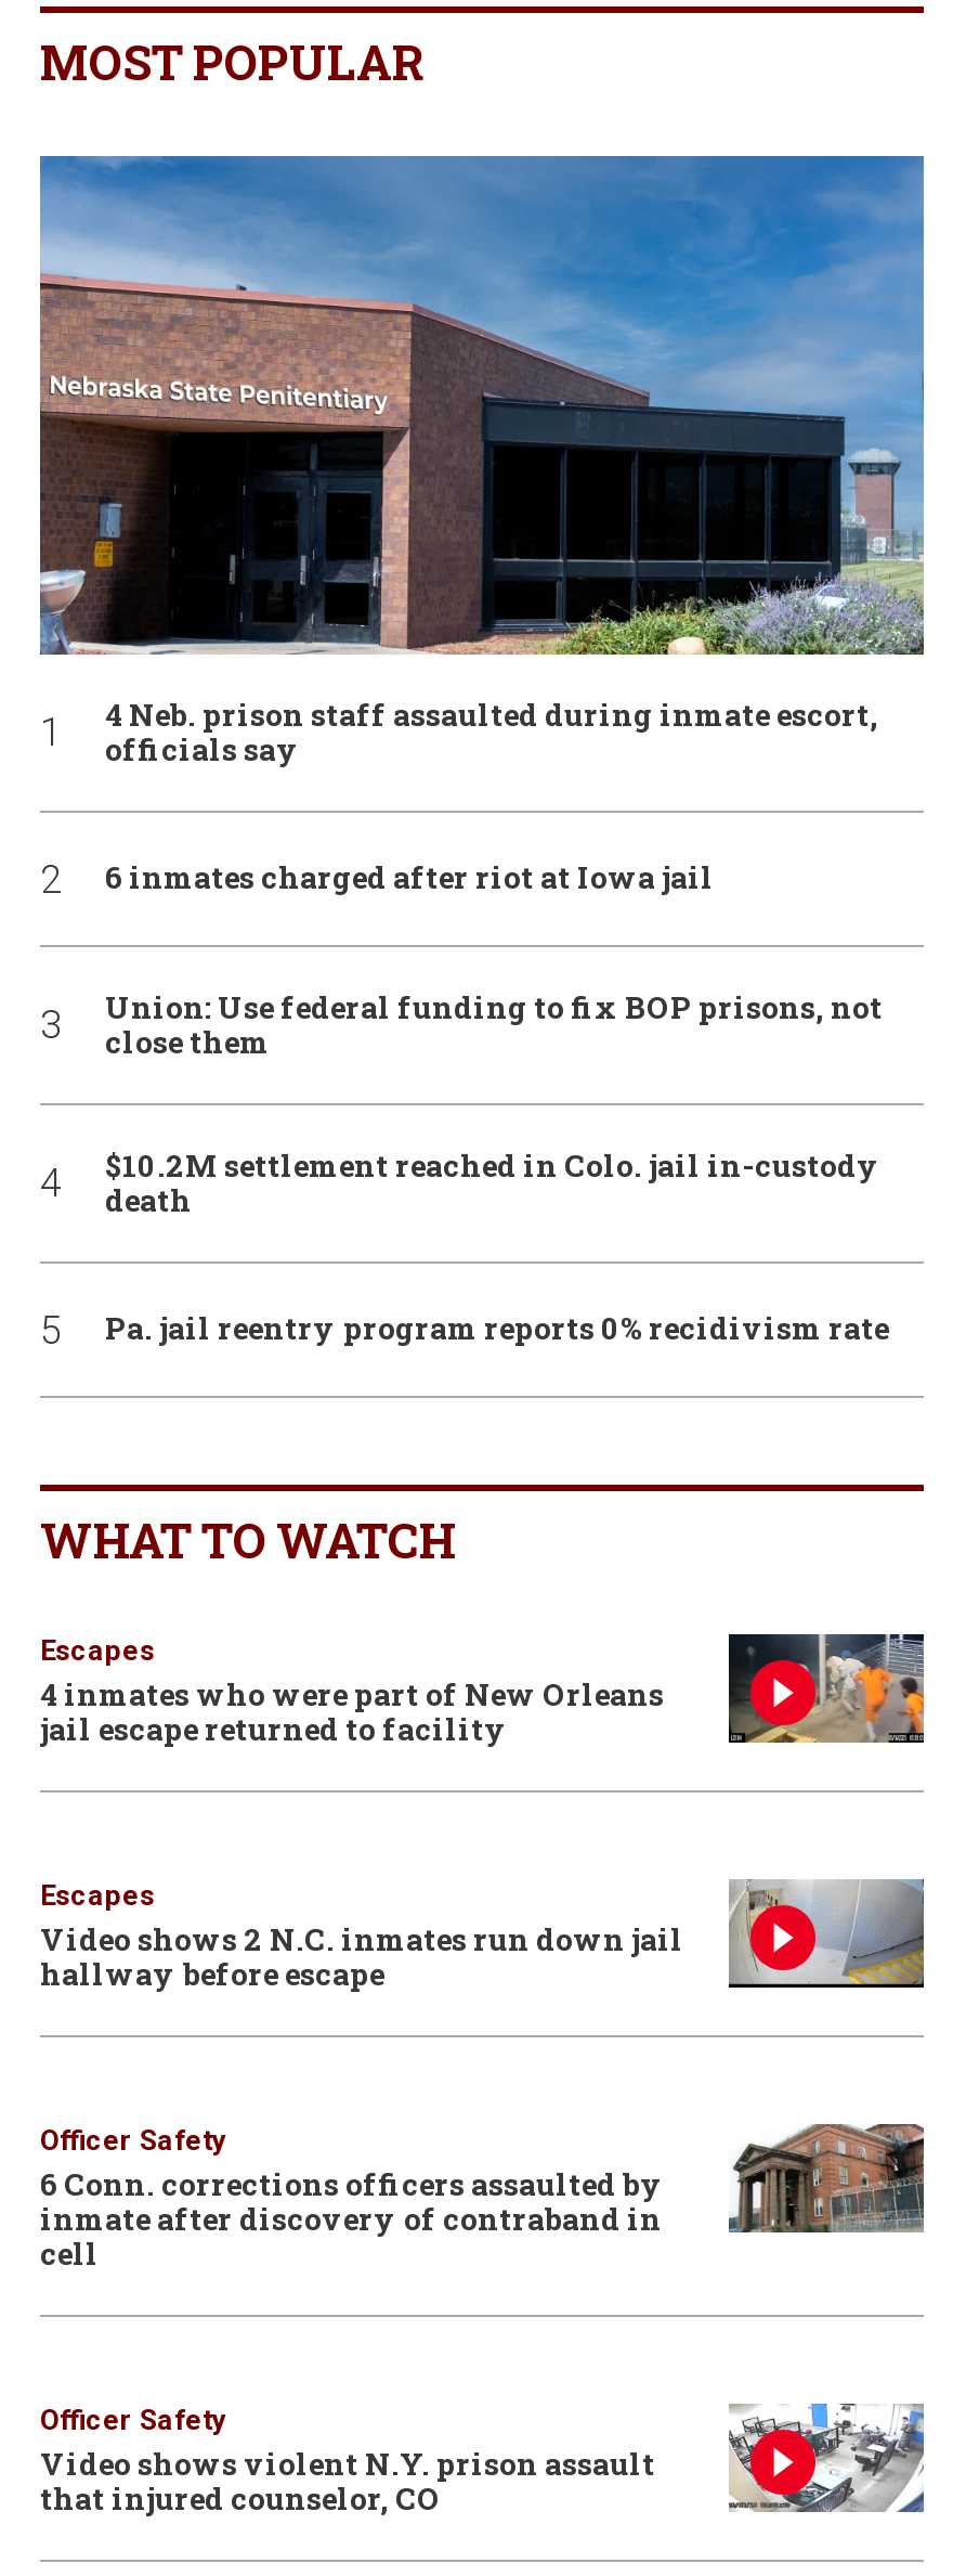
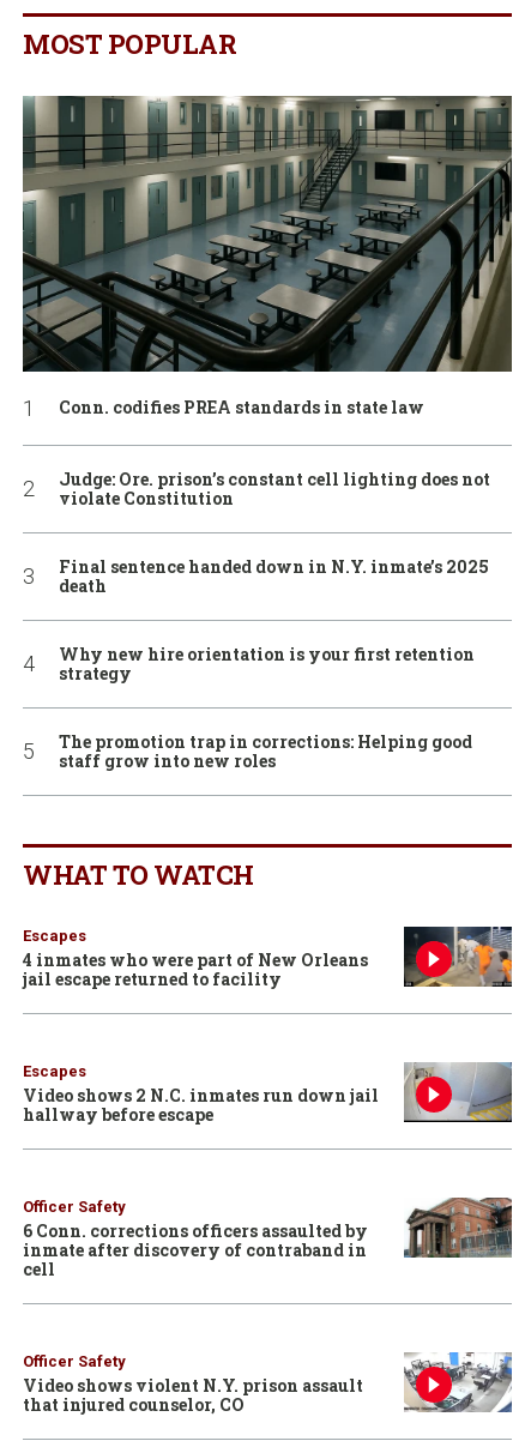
[38,154,926,1185] [image] | 4 Neb. prison staff assaulted during inmate escort, | officials say | 6 inmates charged after riot at Iowa jail | Union: Use federal funding to fix BOP prisons, not | close them | $10.2M settlement reached in Colo. jail in-custody -> [22,95,513,578] [image] | Conn. codifies PREA standards in state law | Judge: Ore. prison’s constant cell lighting does not | violate Constitution | Final sentence handed down in N.Y. inmate’s 2025
moved [105,1178,192,1220] -> [59,574,107,597]: death
[105,1307,889,1349] Pa. jail reentry program reports 0% recidivism rate -> [59,642,475,772] Why new hire orientation is your first retention | strategy | The promotion trap in corrections: Helping good | staff grow into new roles

